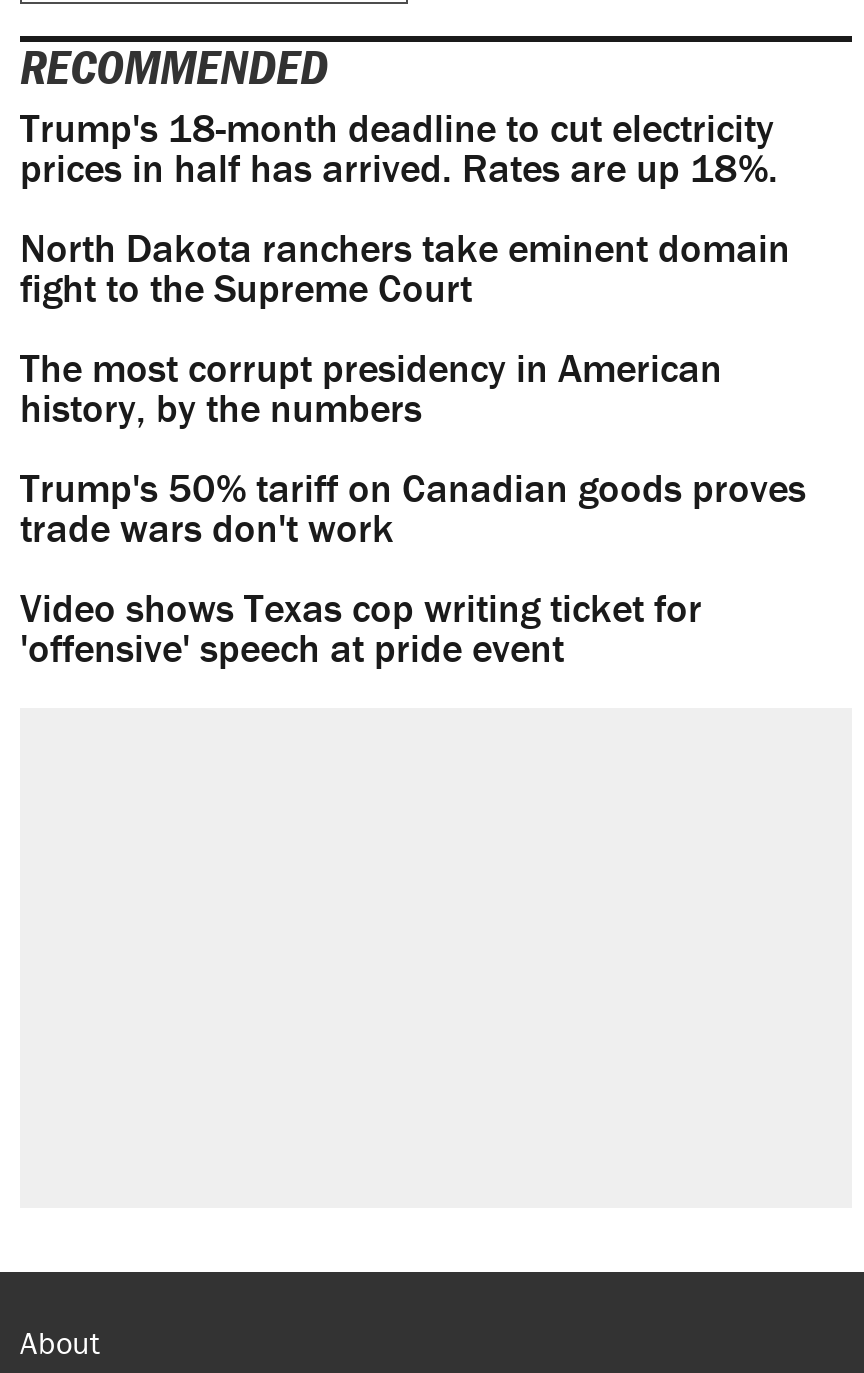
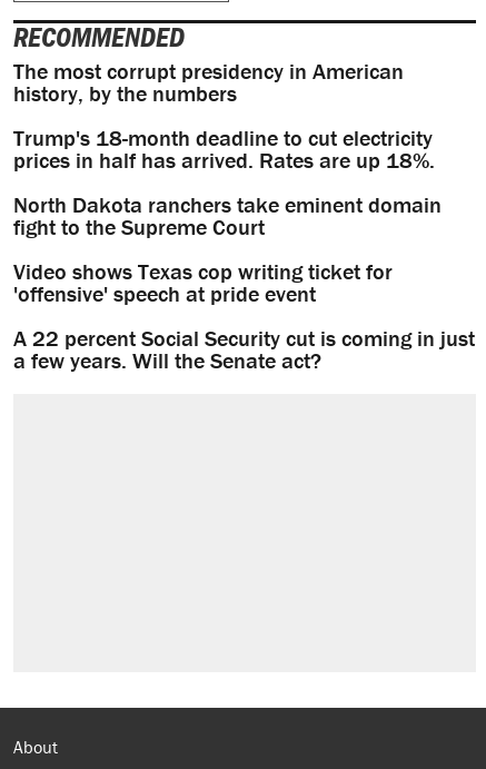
moved [20,102,790,312] -> [13,123,442,240]: Trump's 18-month deadline to cut electricity | prices in half has arrived. Rates are up 18%. | North Dakota ranchers take eminent domain | fight to the Supreme Court
moved [20,342,722,432] -> [13,57,404,107]: The most corrupt presidency in American | history, by the numbers
[20,462,806,552] Trump's 50% tariff on Canadian goods proves | trade wars don't work -> none
moved [20,582,702,672] -> [13,257,393,307]: Video shows Texas cop writing ticket for | 'offensive' speech at pride event
none -> [13,324,475,374] A 22 percent Social Security cut is coming in just | a few years. Will the Senate act?

